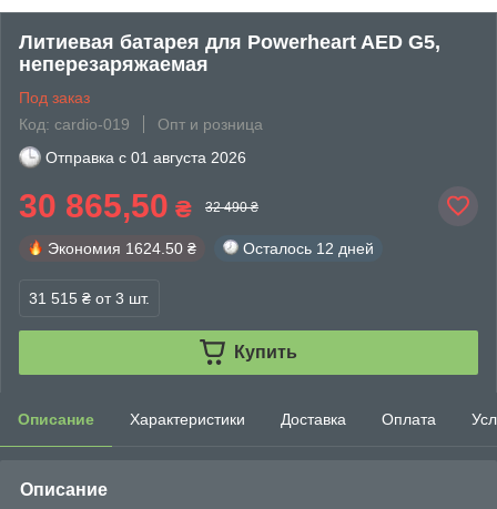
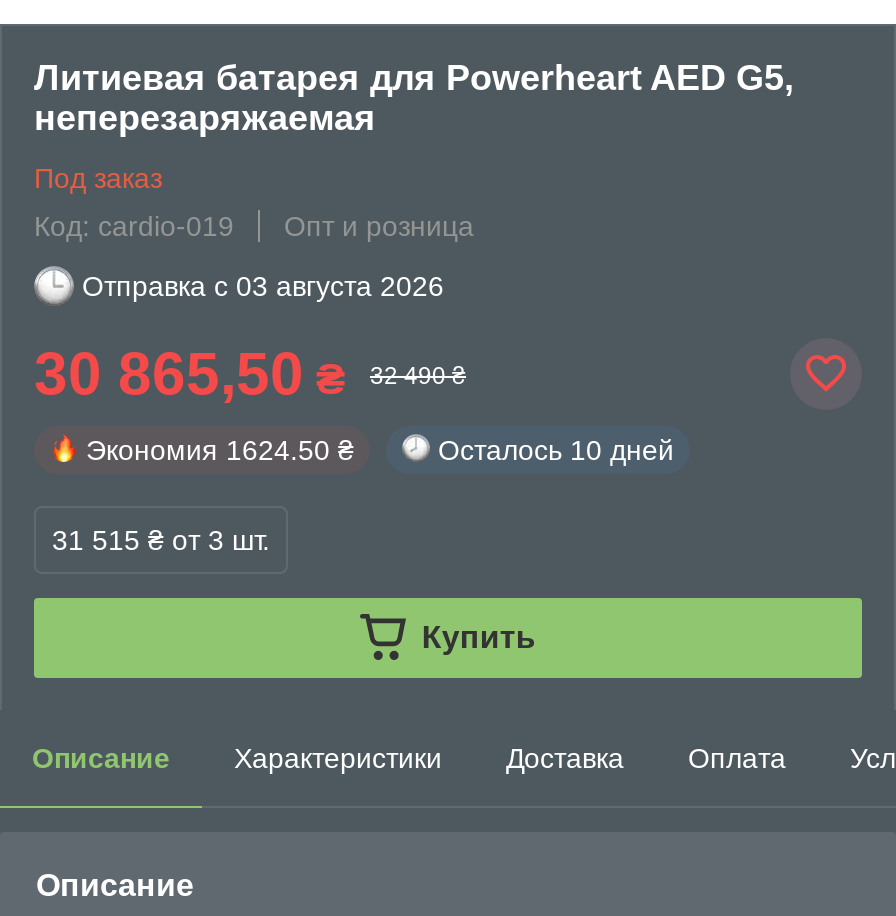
[45,148,246,166] Отправка с 01 августа 2026 -> [82,270,444,302] Отправка с 03 августа 2026
[243,239,374,257] Осталось 12 дней -> [438,434,674,466] Осталось 10 дней

